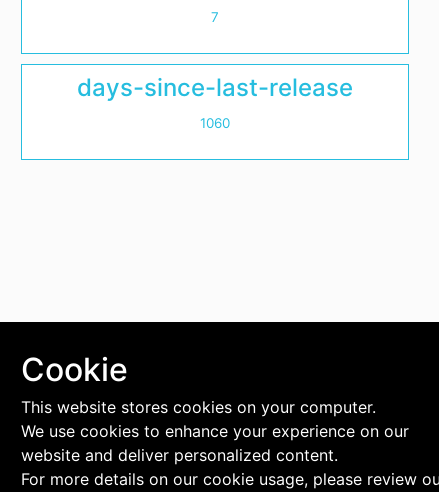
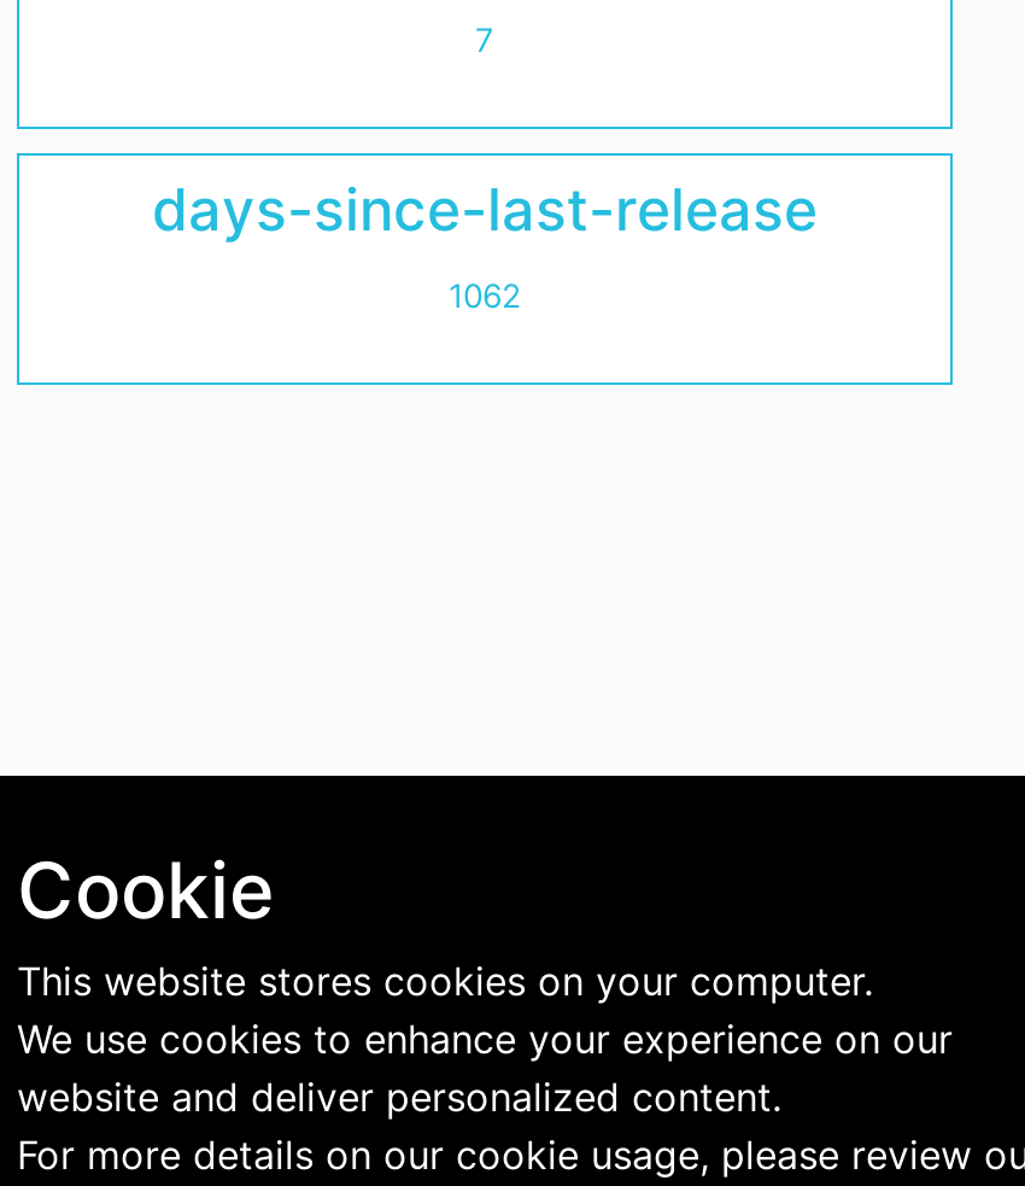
[200,115,230,131] 1060 -> [449,277,521,315] 1062

